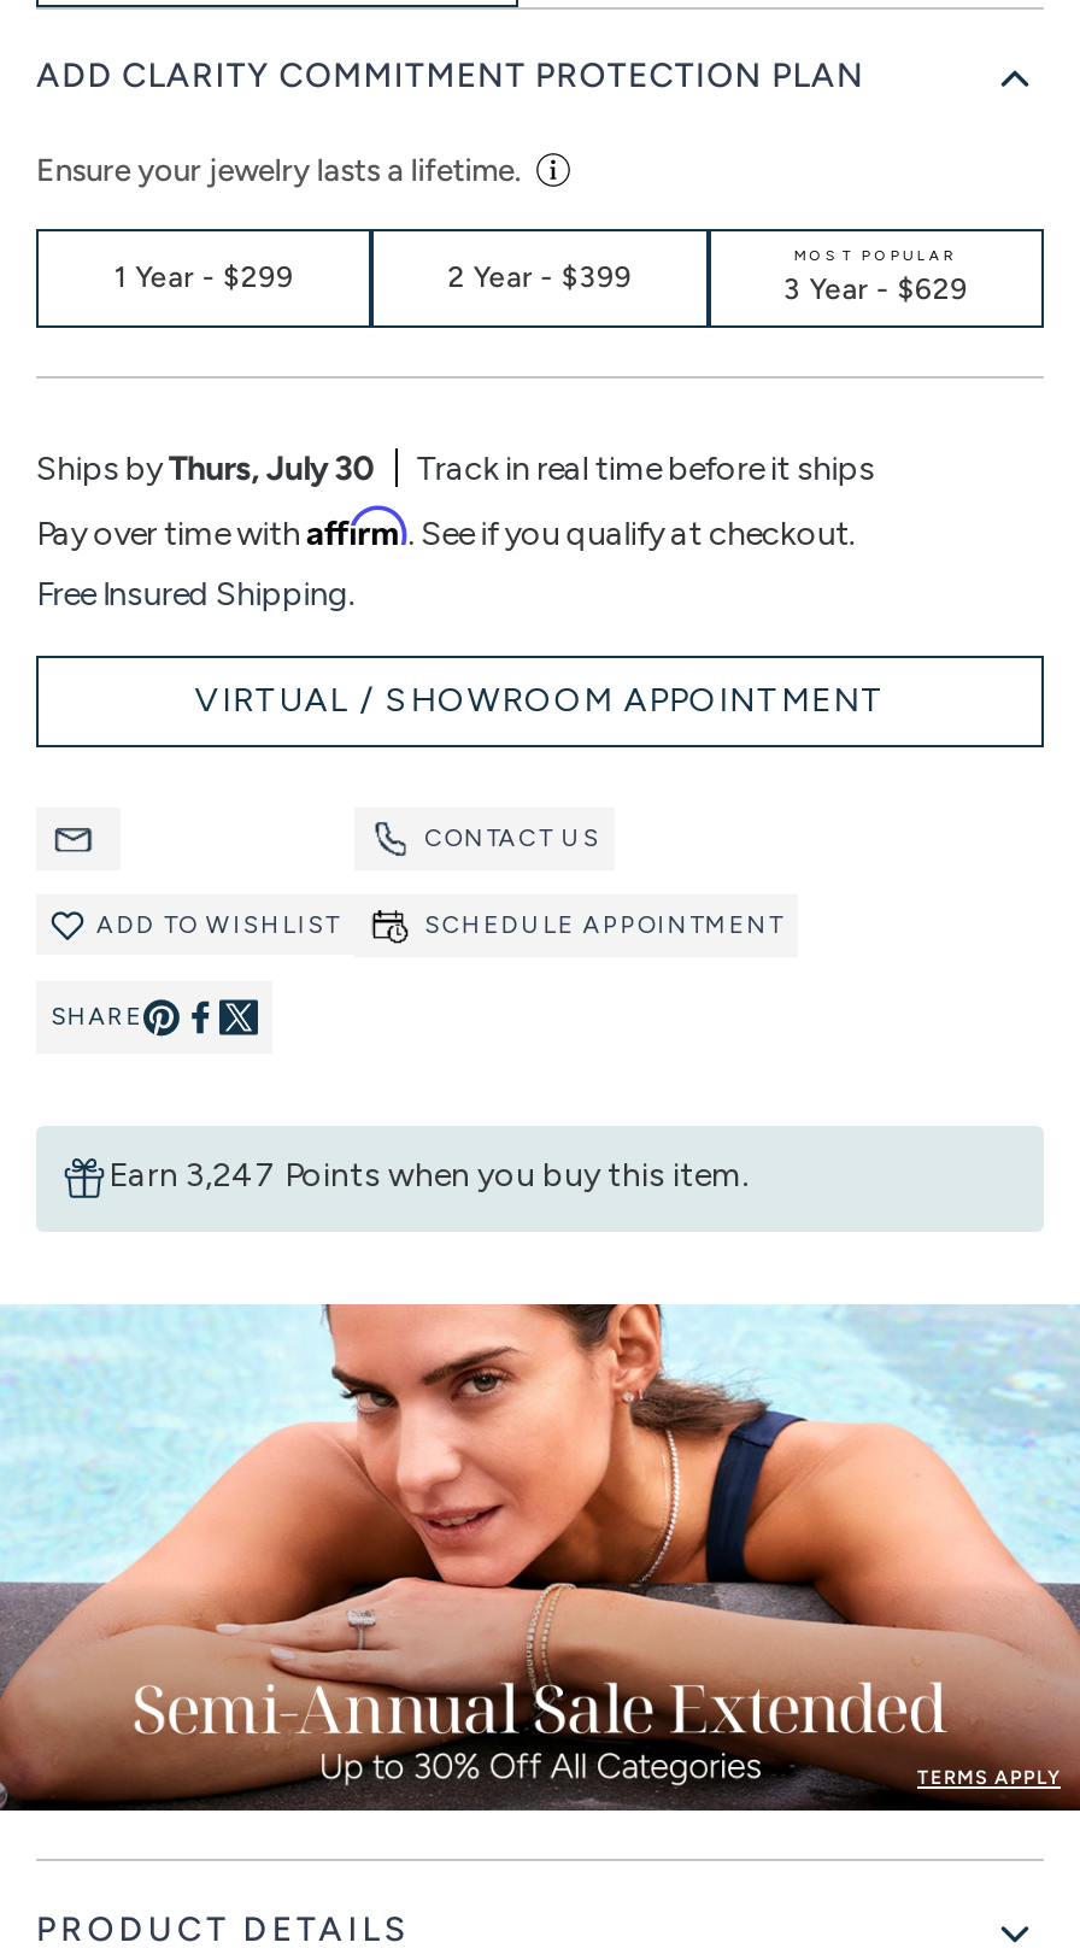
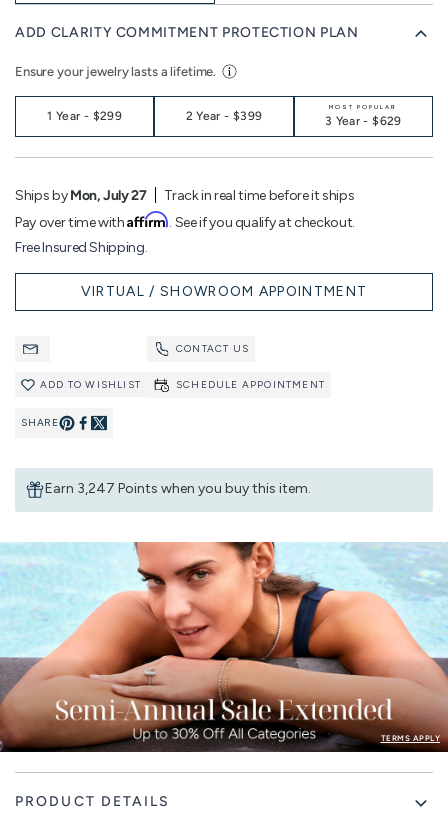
[36,449,374,490] Ships byThurs, July 30 -> [15,187,147,204] Ships byMon, July 27

